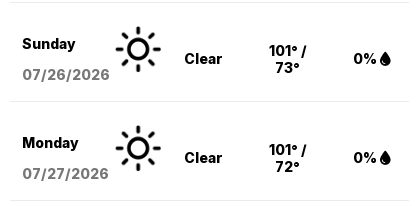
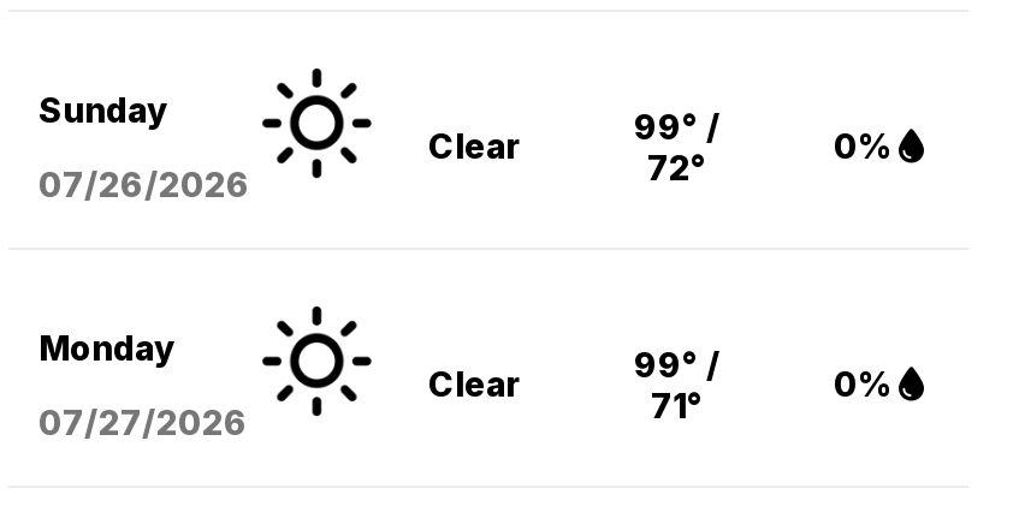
[269,42,307,59] 101° / -> [634,107,721,148] 99° /
[275,59,300,76] 73° -> [647,148,707,189] 72°
[269,141,307,158] 101° / -> [634,345,721,386] 99° /
[275,158,300,175] 72° -> [651,386,704,427] 71°

